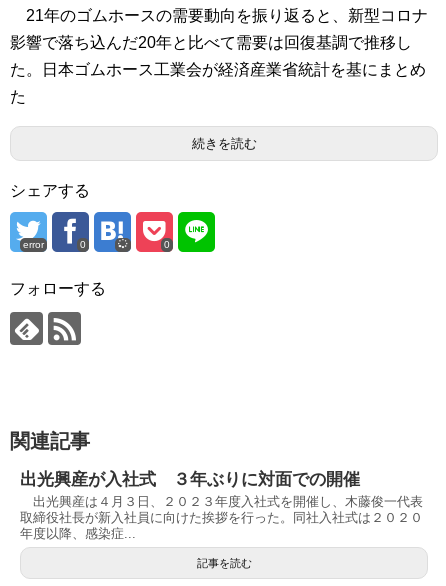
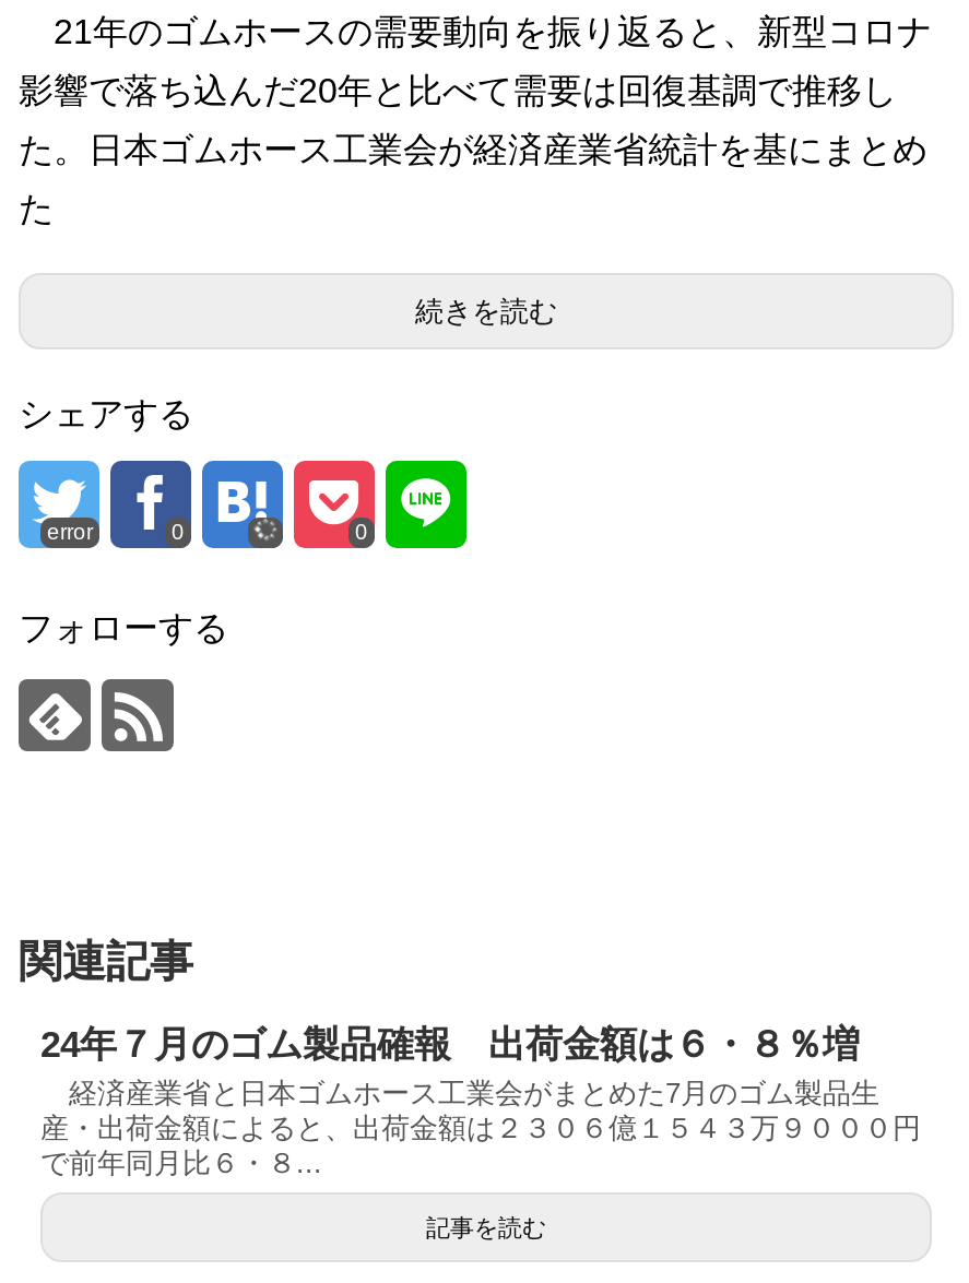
[20,470,423,541] 出光興産が入社式 ３年ぶりに対面での開催 | 出光興産は４月３日、２０２３年度入社式を開催し、木藤俊一代表 | 取締役社長が新入社員に向けた挨拶を行った。同社入社式は２０２０ | 年度以降、感染症... -> [40,1024,921,1179] 24年７月のゴム製品確報 出荷金額は６・８％増 | 経済産業省と日本ゴムホース工業会がまとめた7月のゴム製品生 | 産・出荷金額によると、出荷金額は２３０６億１５４３万９０００円 | で前年同月比６・８...

